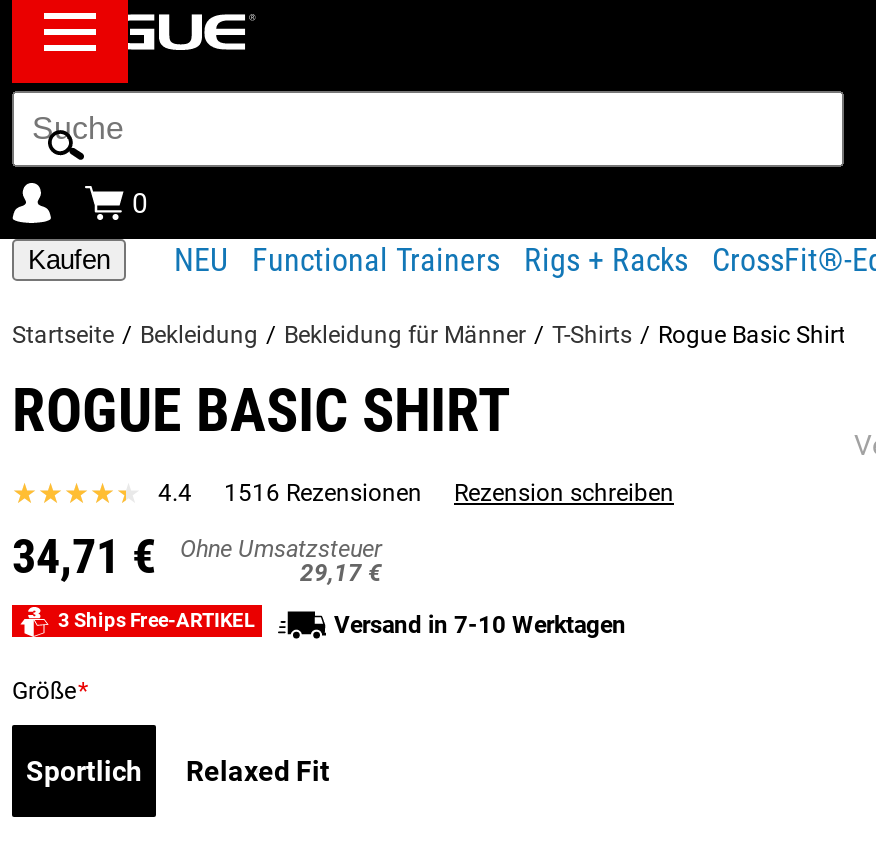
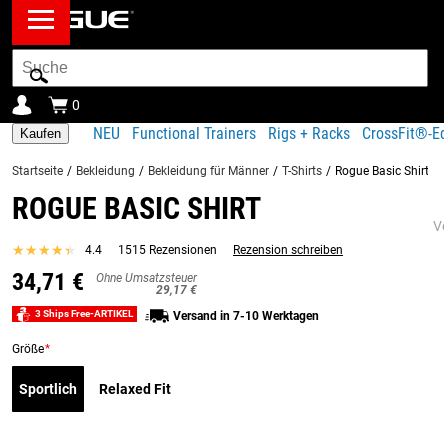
[224,479,422,507] 1516 Rezensionen -> [118,243,217,257] 1515 Rezensionen

